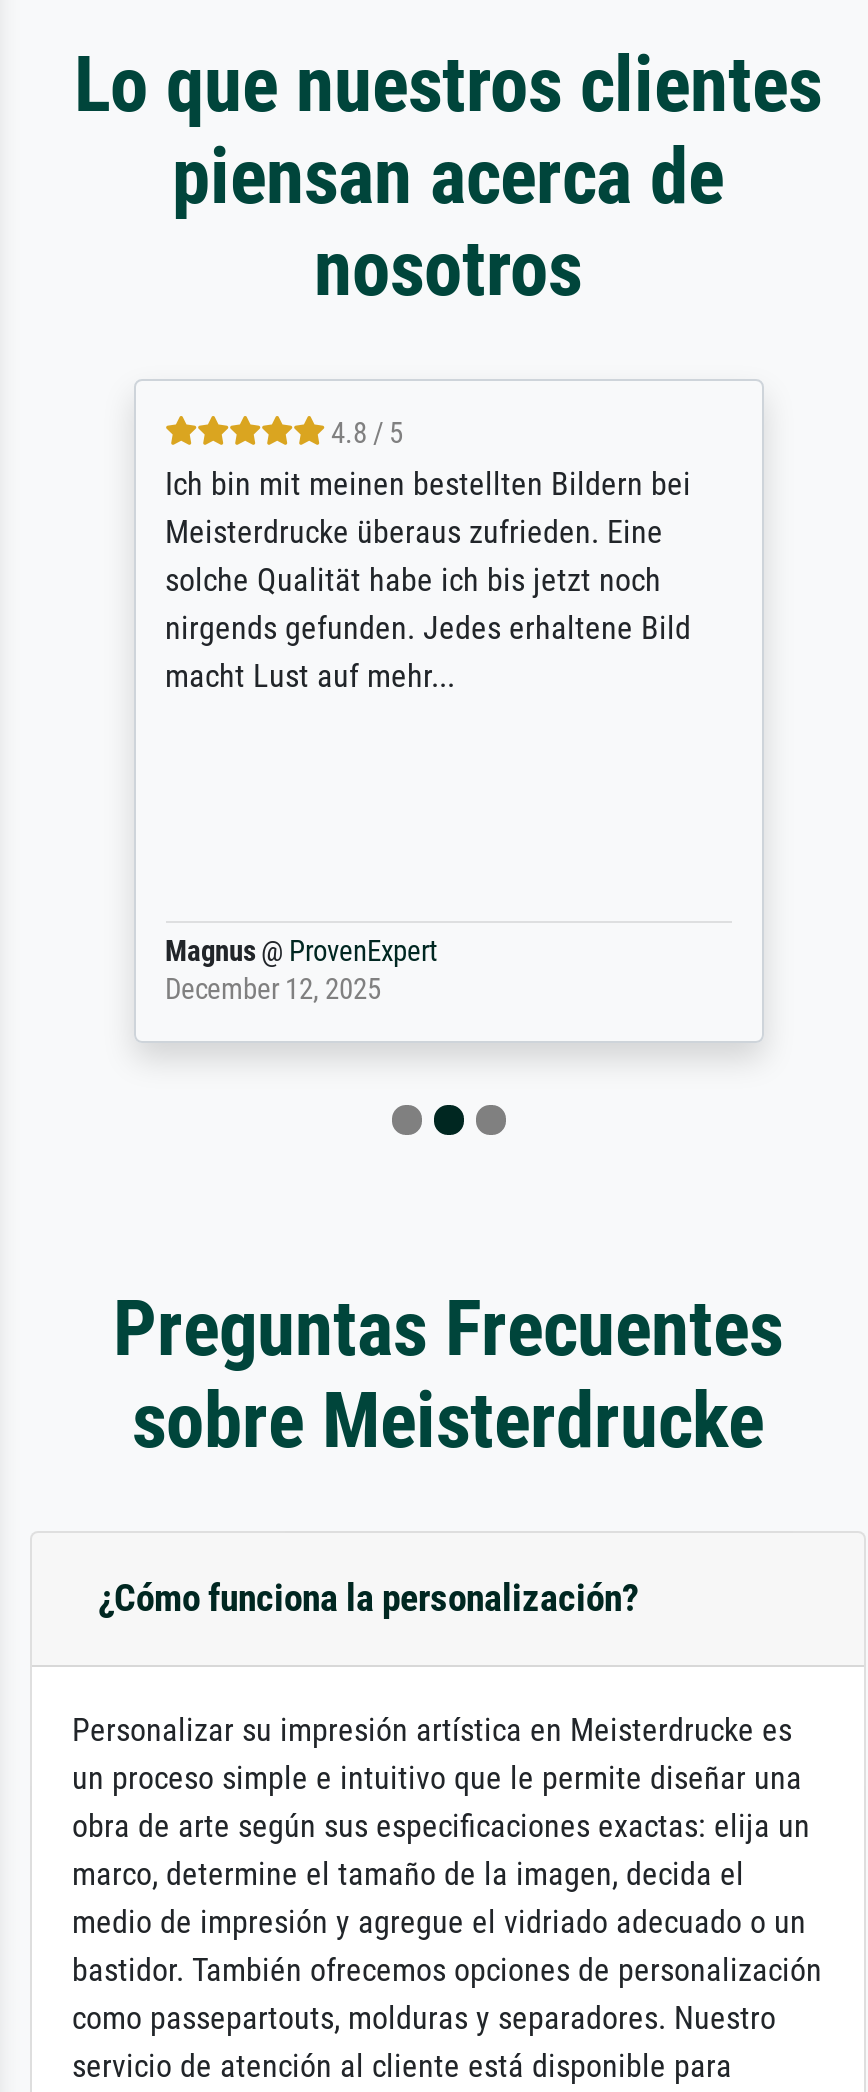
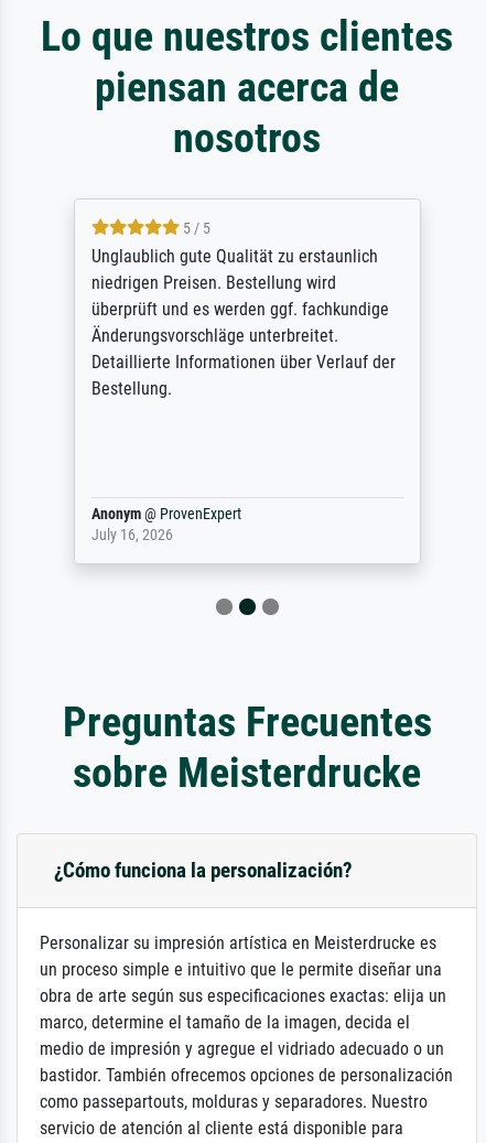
[165,416,691,694] 4.8 / 5 | Ich bin mit meinen bestellten Bildern bei | Meisterdrucke überaus zufrieden. Eine | solche Qualität habe ich bis jetzt noch | nirgends gefunden. Jedes erhaltene Bild | macht Lust auf mehr... -> [91,219,395,399] 5 / 5 | Unglaublich gute Qualität zu erstaunlich | niedrigen Preisen. Bestellung wird | überprüft und es werden ggf. fachkundige | Änderungsvorschläge unterbreitet. | Detaillierte Informationen über Verlauf der | Bestellung.
[165,934,437,1006] Magnus @ ProvenExpert | December 12, 2025 -> [91,505,241,545] Anonym @ ProvenExpert | July 16, 2026

